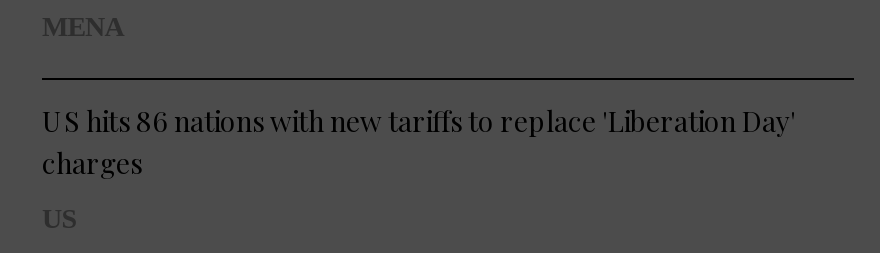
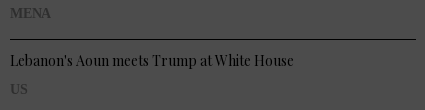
[42,102,796,182] US hits 86 nations with new tariffs to replace 'Liberation Day' | charges -> [10,51,294,70] Lebanon's Aoun meets Trump at White House

